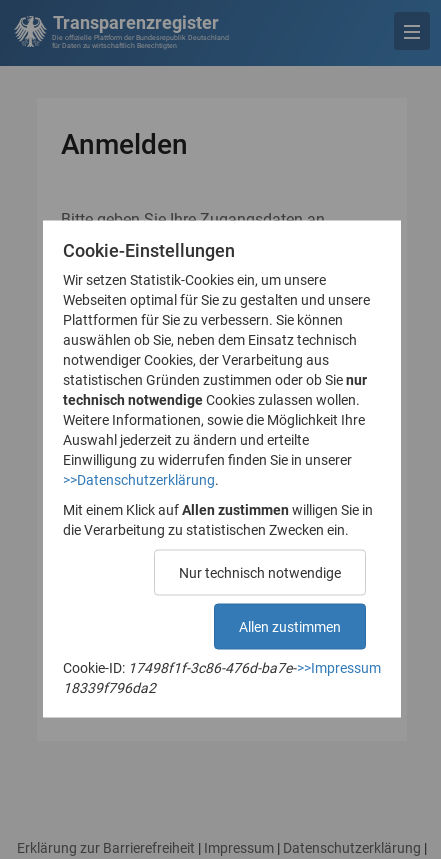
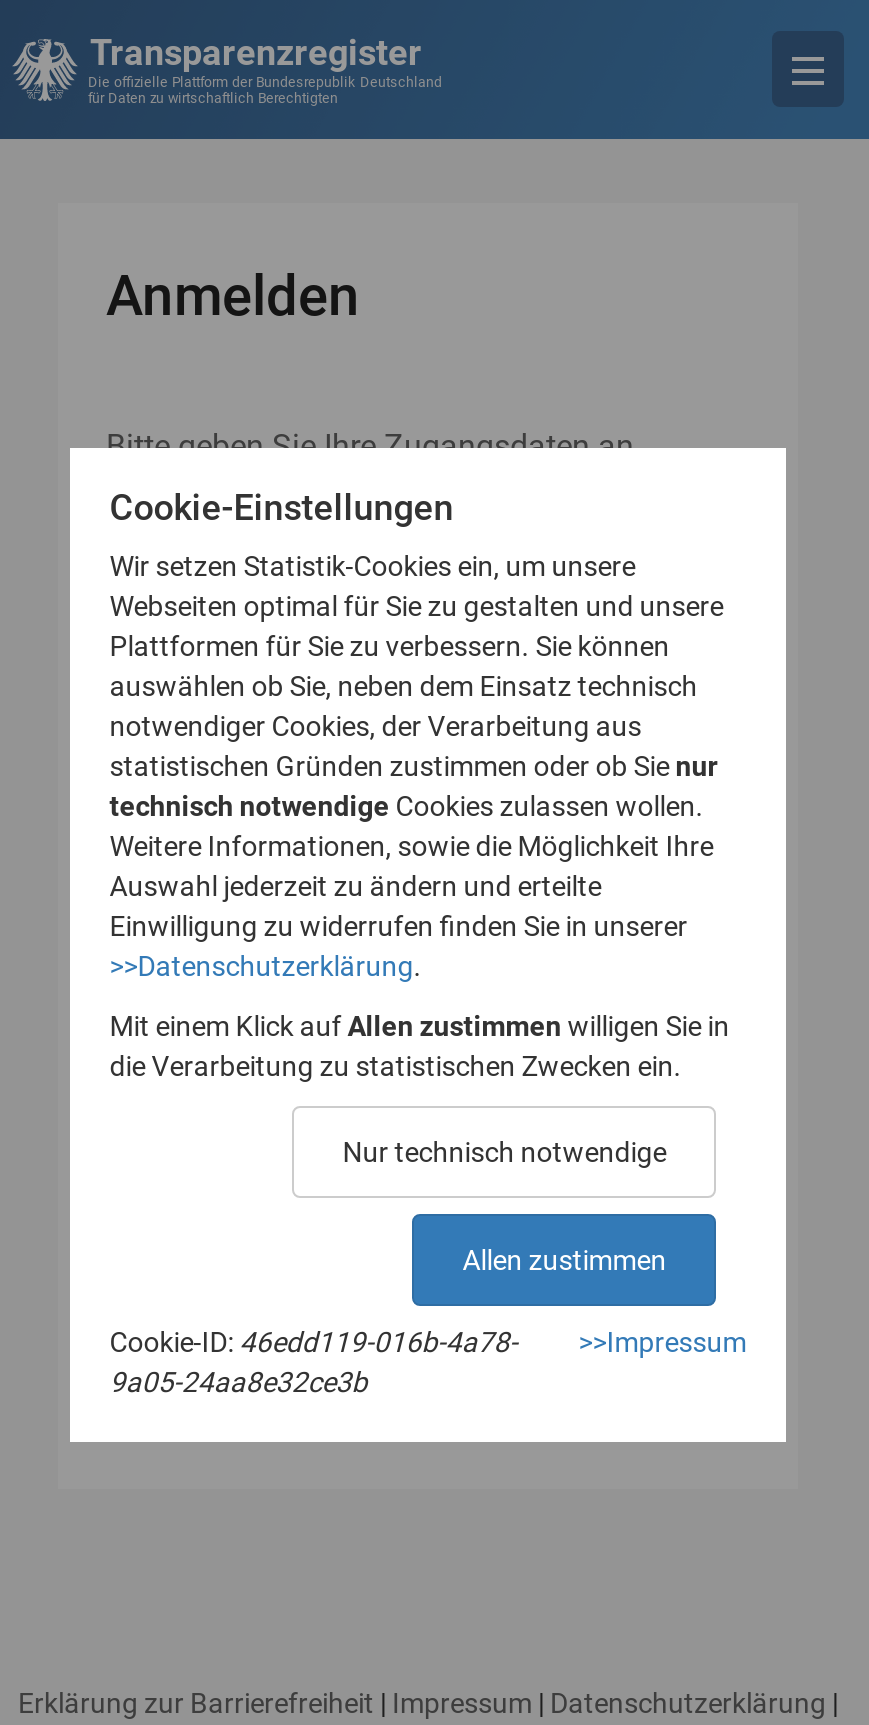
[63,659,296,695] Cookie-ID: 17498f1f-3c86-476d-ba7e- | 18339f796da2 -> [110,1326,518,1398] Cookie-ID: 46edd119-016b-4a78- | 9a05-24aa8e32ce3b

